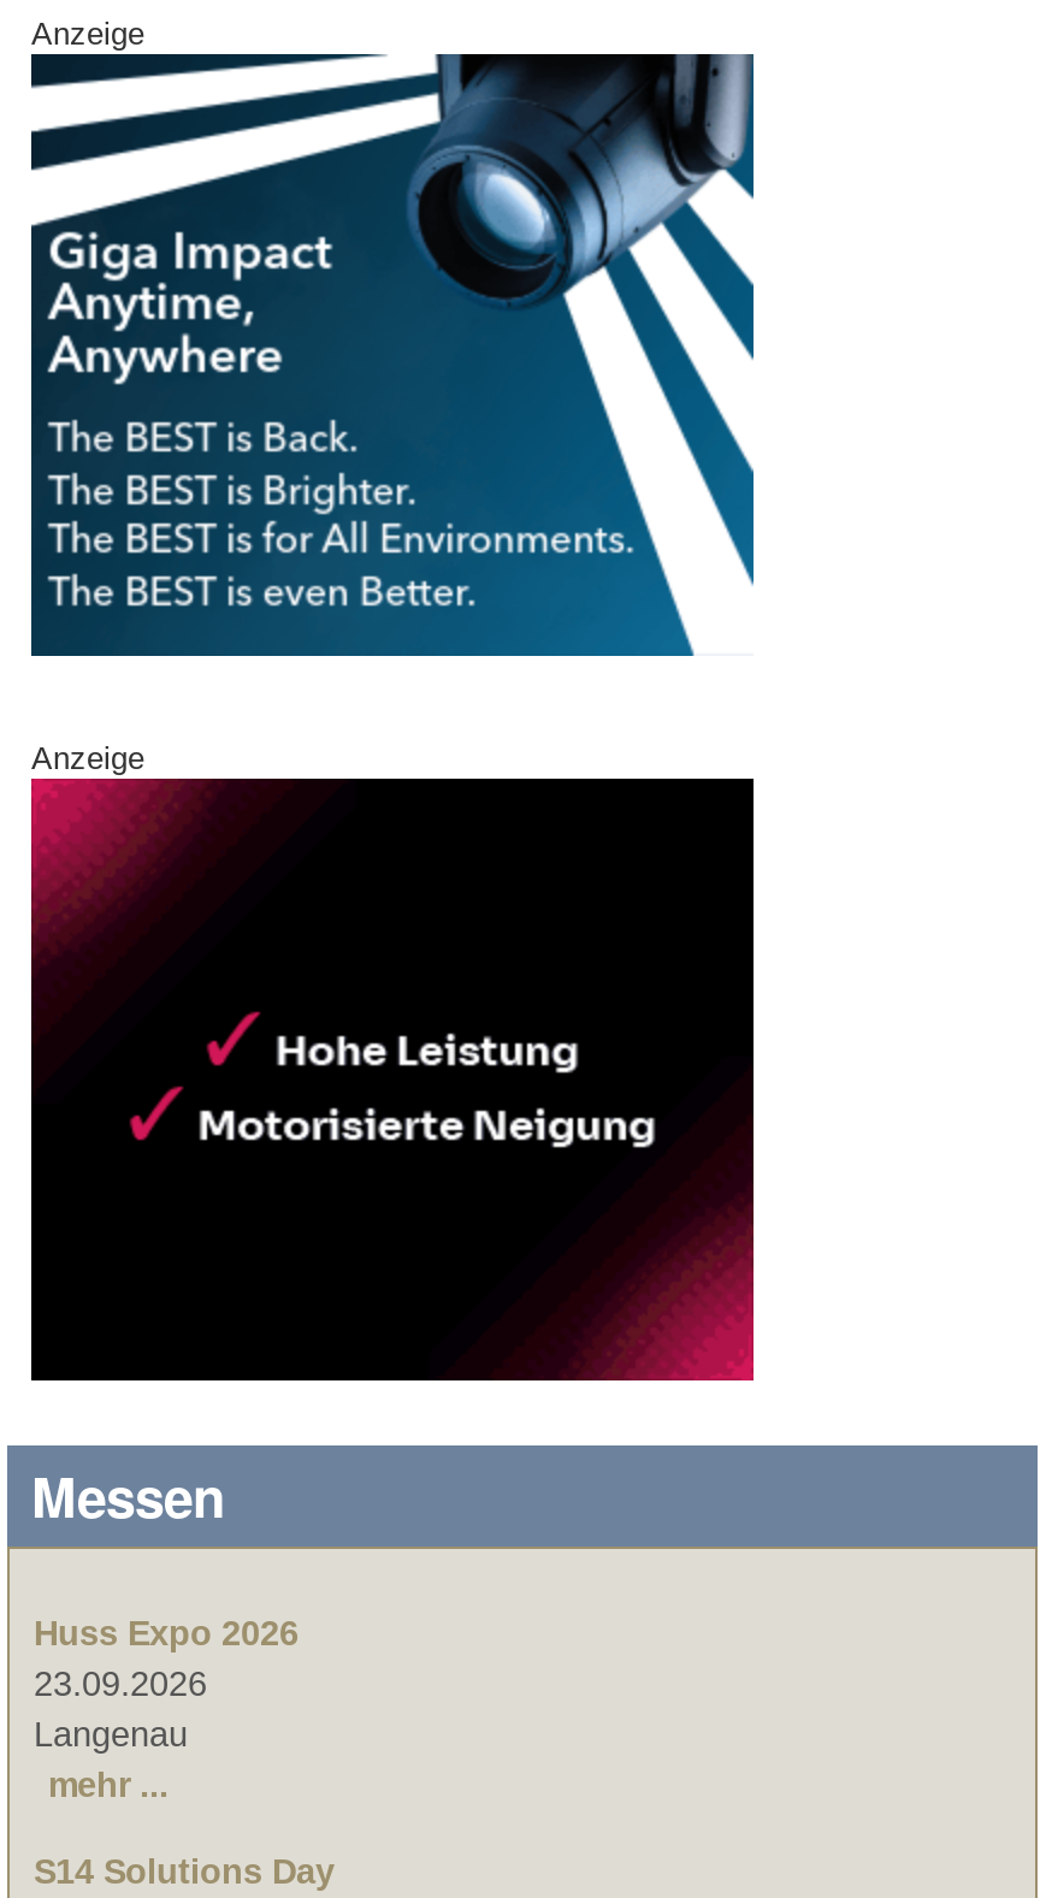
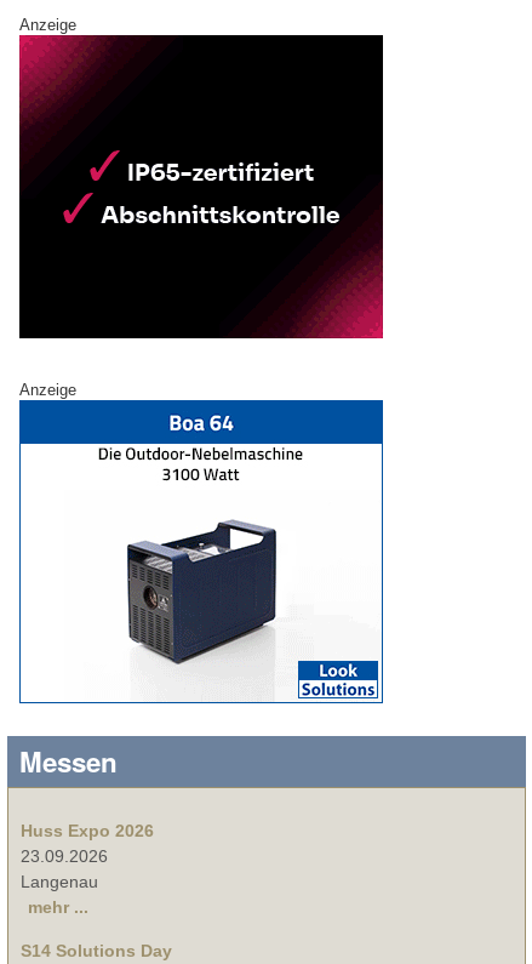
[29,52,756,658] [image] -> [18,34,384,340] [image]
[29,776,756,1383] [image] -> [18,399,384,705] [image]

